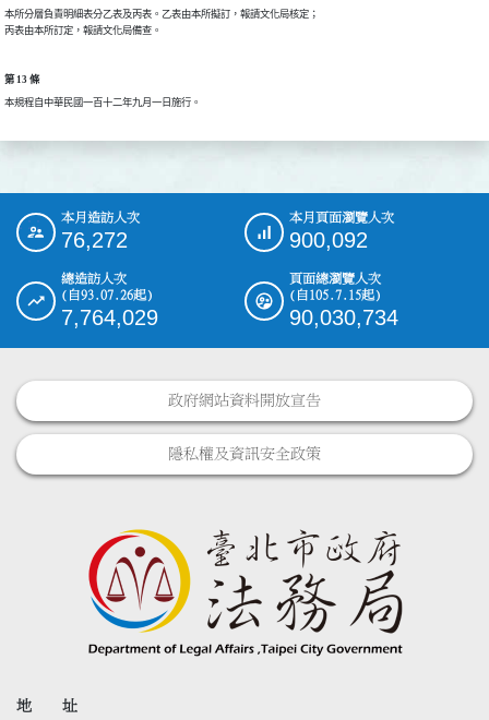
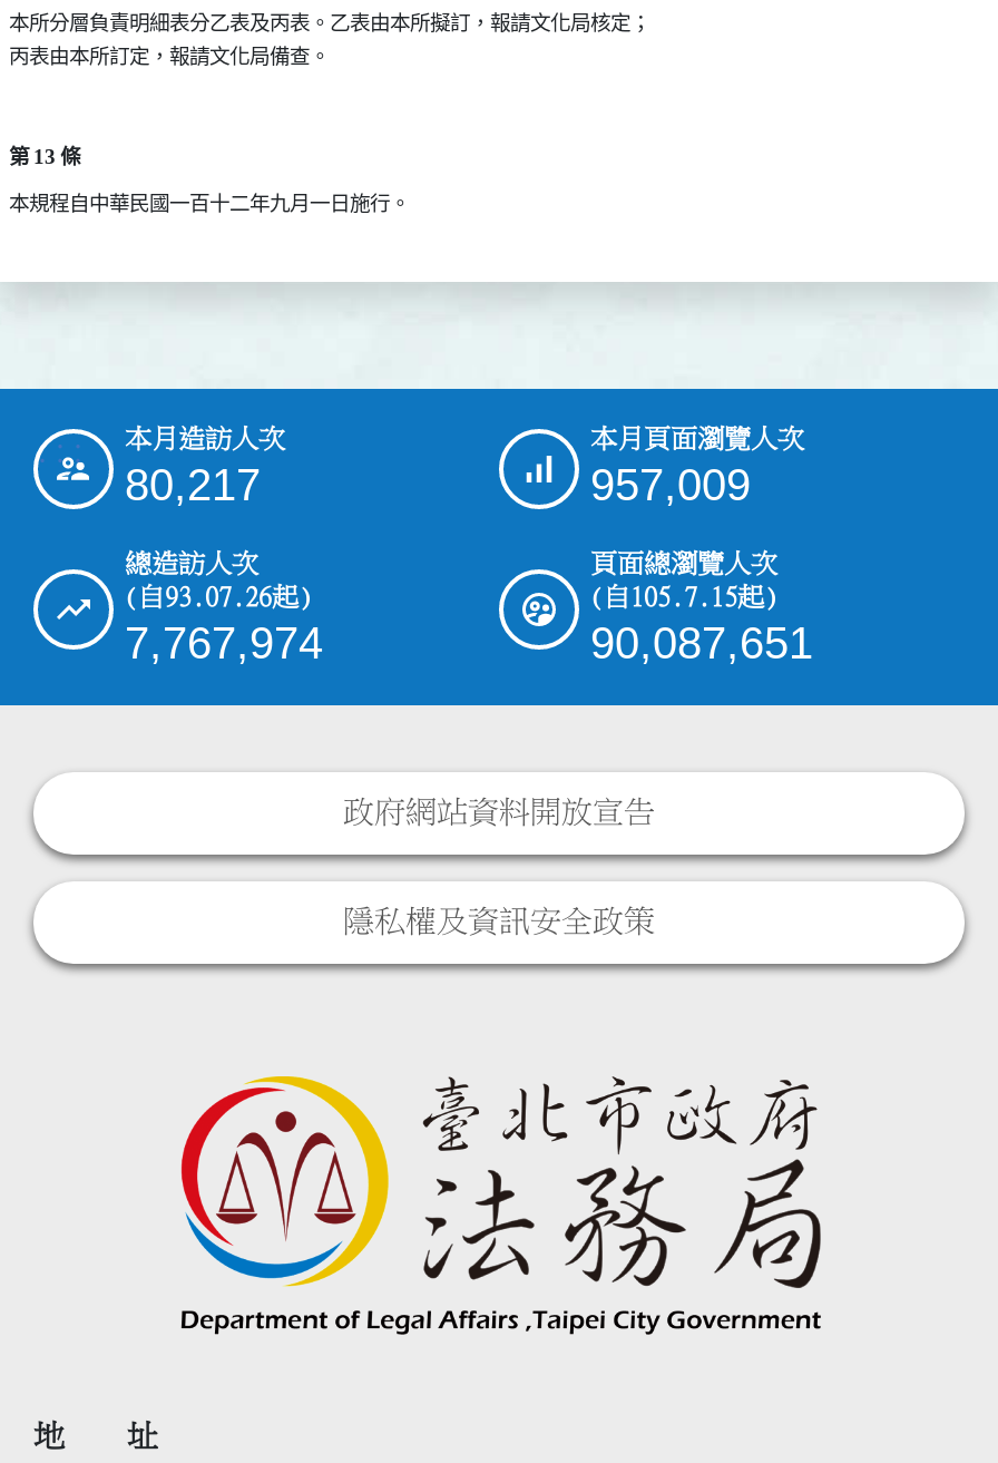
[61,228,128,252] 76,272 -> [125,461,261,510] 80,217
[289,228,368,252] 900,092 -> [590,461,751,510] 957,009
[61,306,158,330] 7,764,029 -> [125,619,323,668] 7,767,974
[289,306,398,330] 90,030,734 -> [590,619,813,668] 90,087,651

